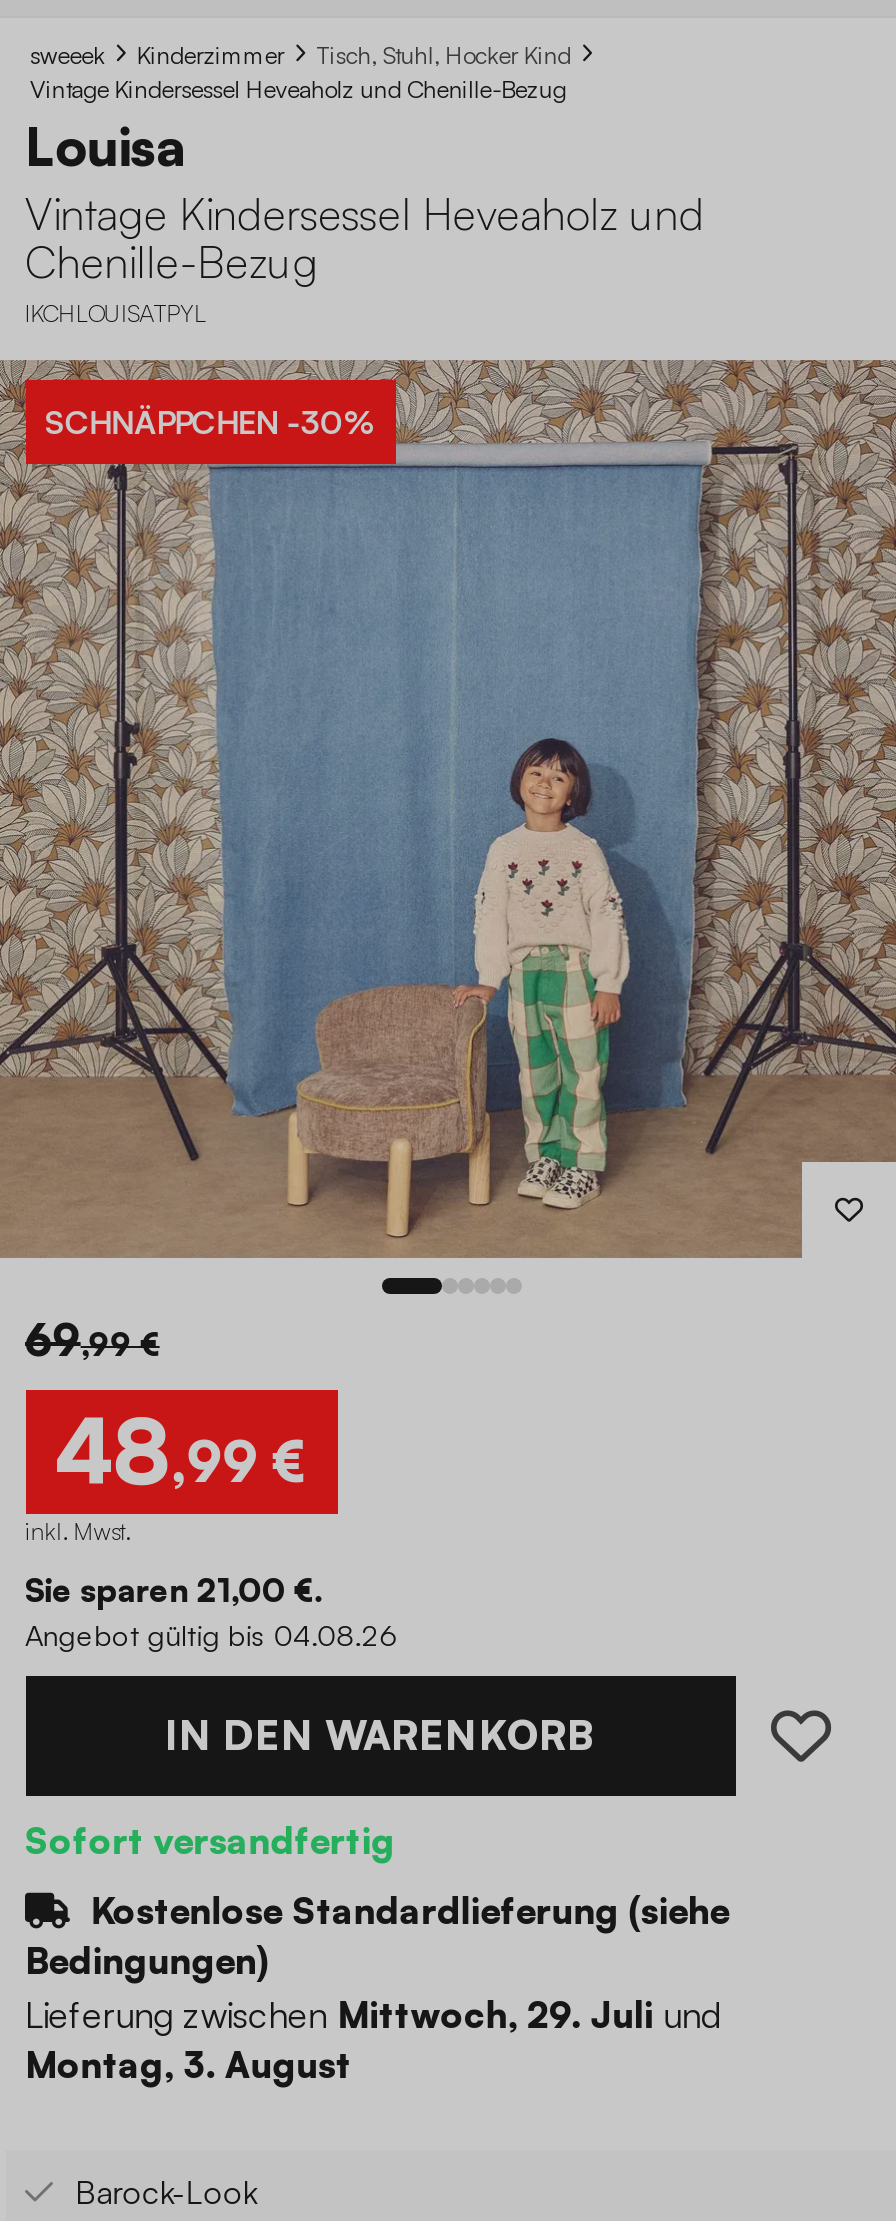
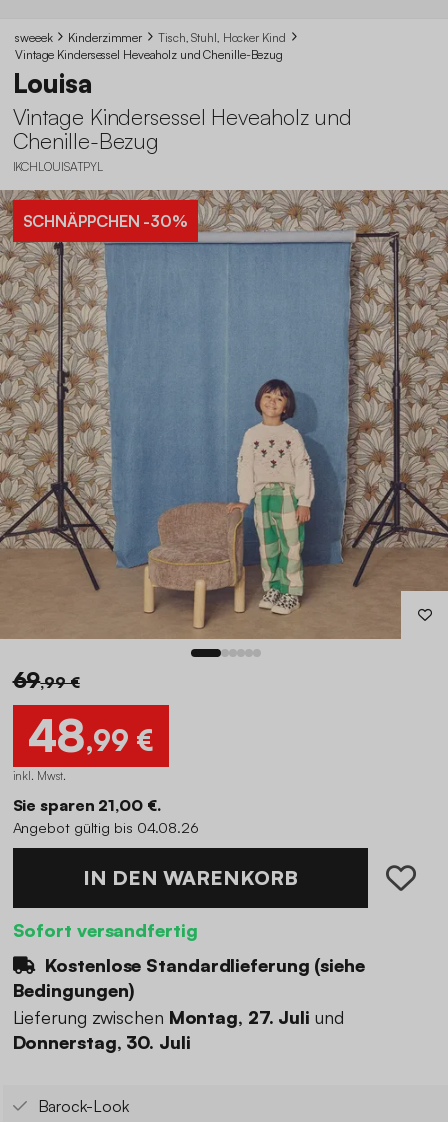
[25,1992,721,2086] Lieferung zwischen Mittwoch, 29. Juli und | Montag, 3. August -> [12,1006,344,1053] Lieferung zwischen Montag, 27. Juli und | Donnerstag, 30. Juli

